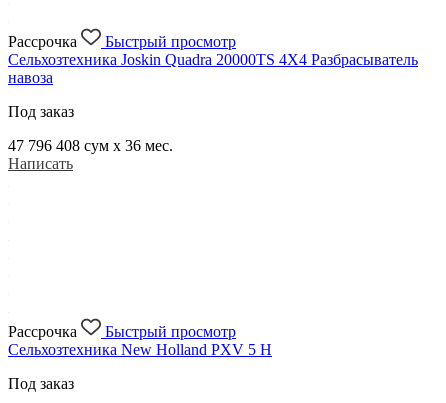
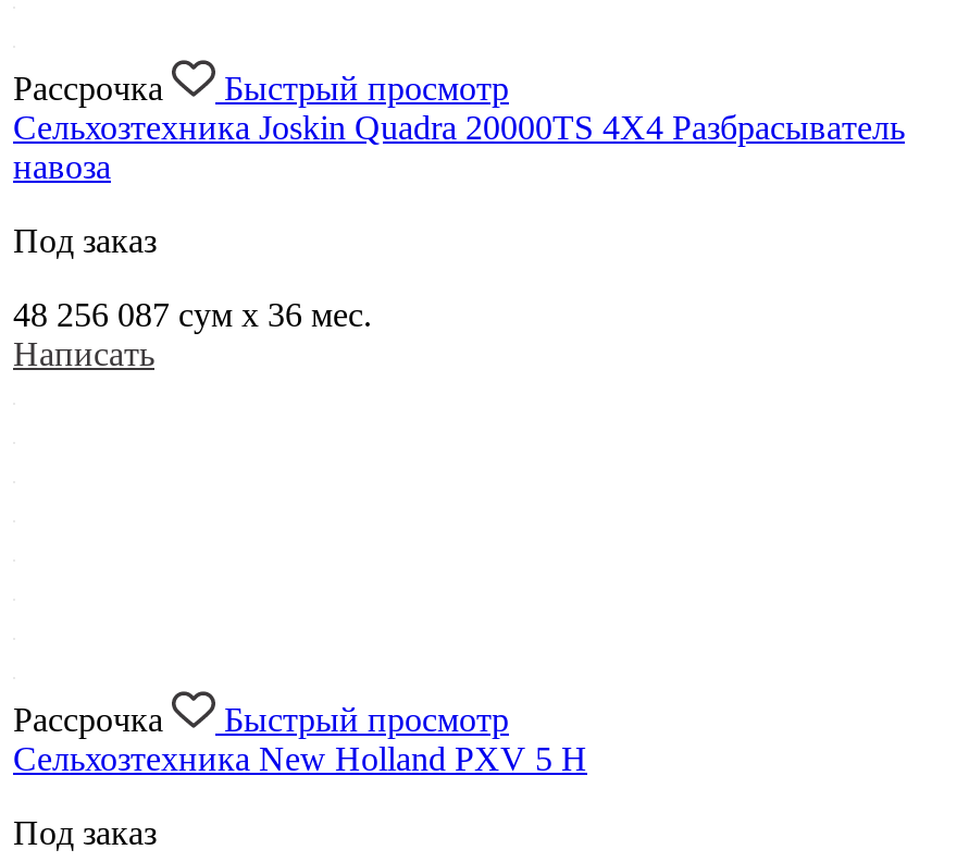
[8,137,173,154] 47 796 408 сум x 36 мес. -> [13,296,372,333] 48 256 087 сум x 36 мес.

